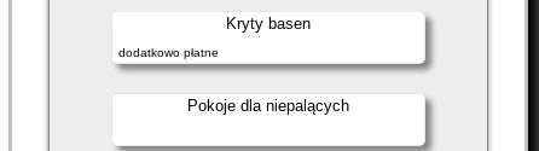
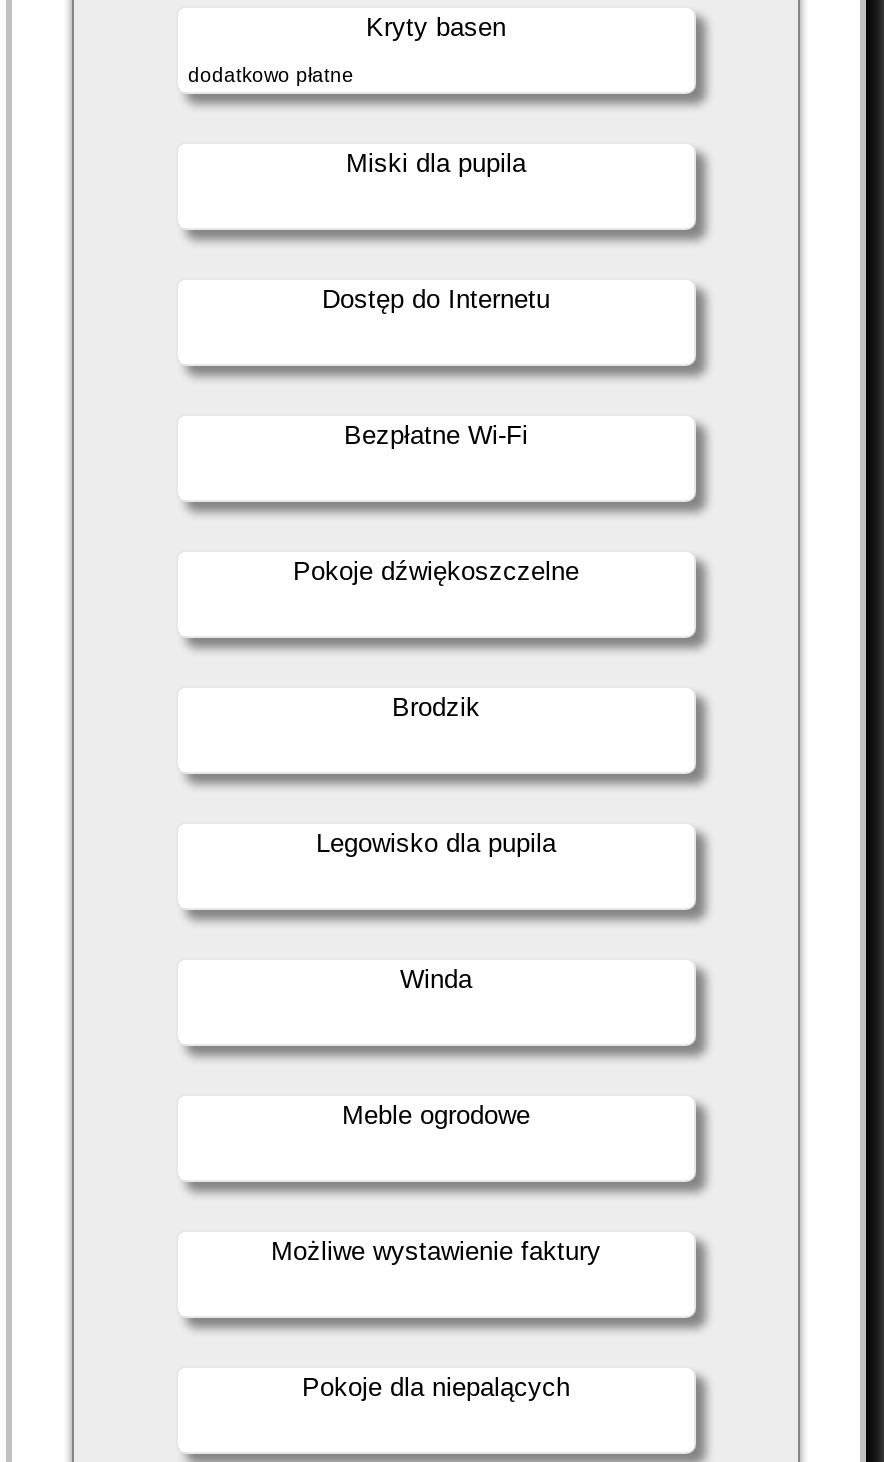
none -> [271,1236,601,1266] Możliwe wystawienie faktury
none -> [293,556,579,586] Pokoje dźwiękoszczelne
none -> [316,828,556,858] Legowisko dla pupila
none -> [322,284,550,314] Dostęp do Internetu
none -> [342,1100,530,1130] Meble ogrodowe
none -> [344,420,528,450] Bezpłatne Wi-Fi
none -> [346,148,526,178] Miski dla pupila
none -> [392,692,480,722] Brodzik
none -> [400,964,472,994] Winda

